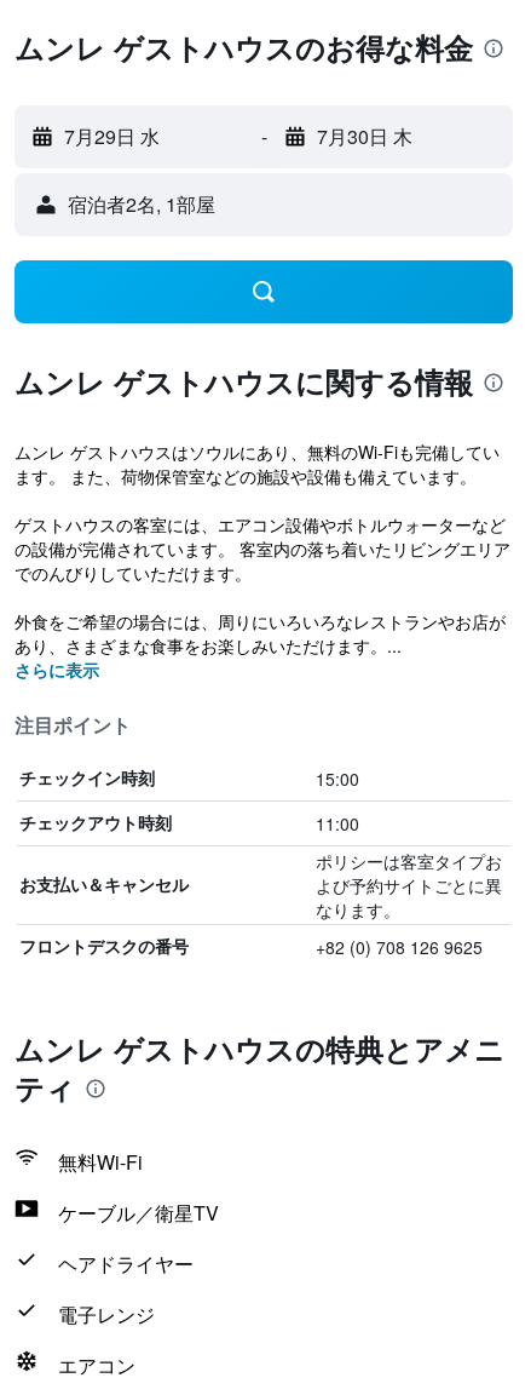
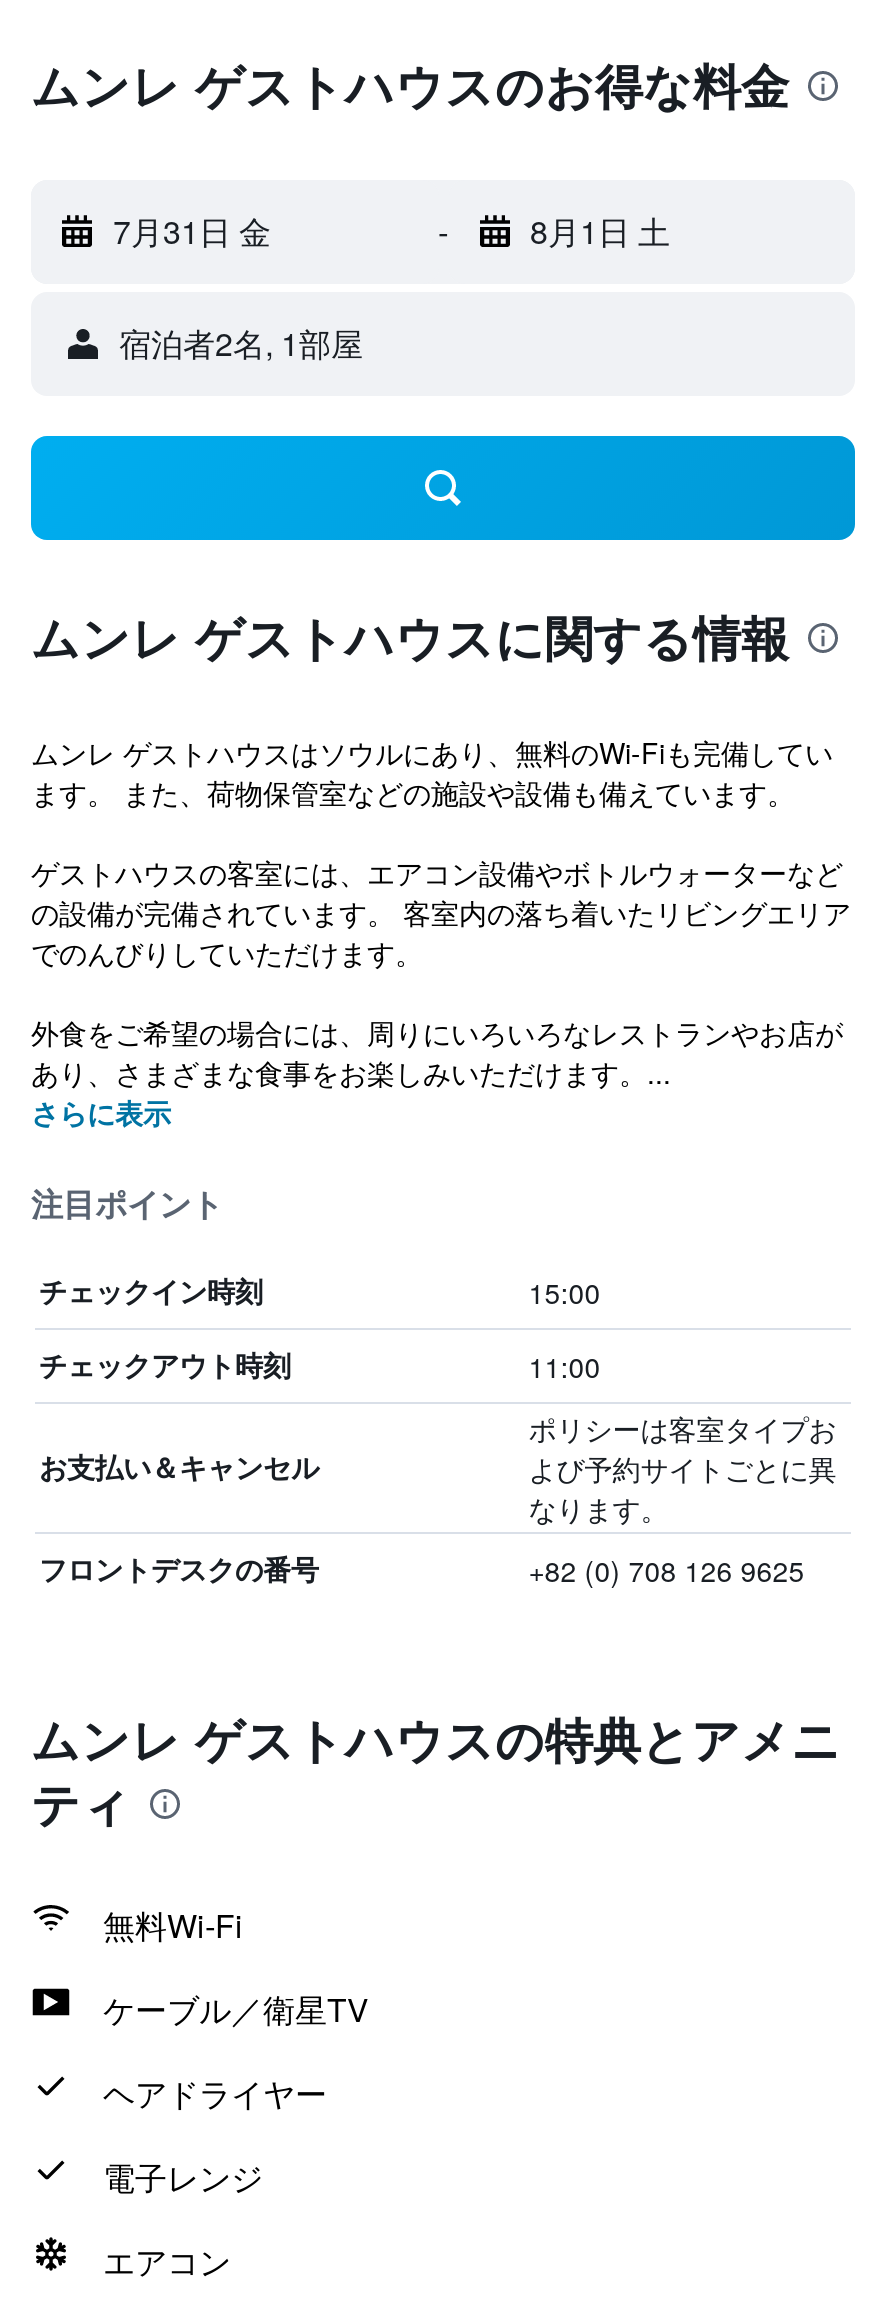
[64,122,160,150] 7月29日 水 -> [113,208,271,254] 7月31日 金
[316,122,412,150] 7月30日 木 -> [530,208,670,254] 8月1日 土

